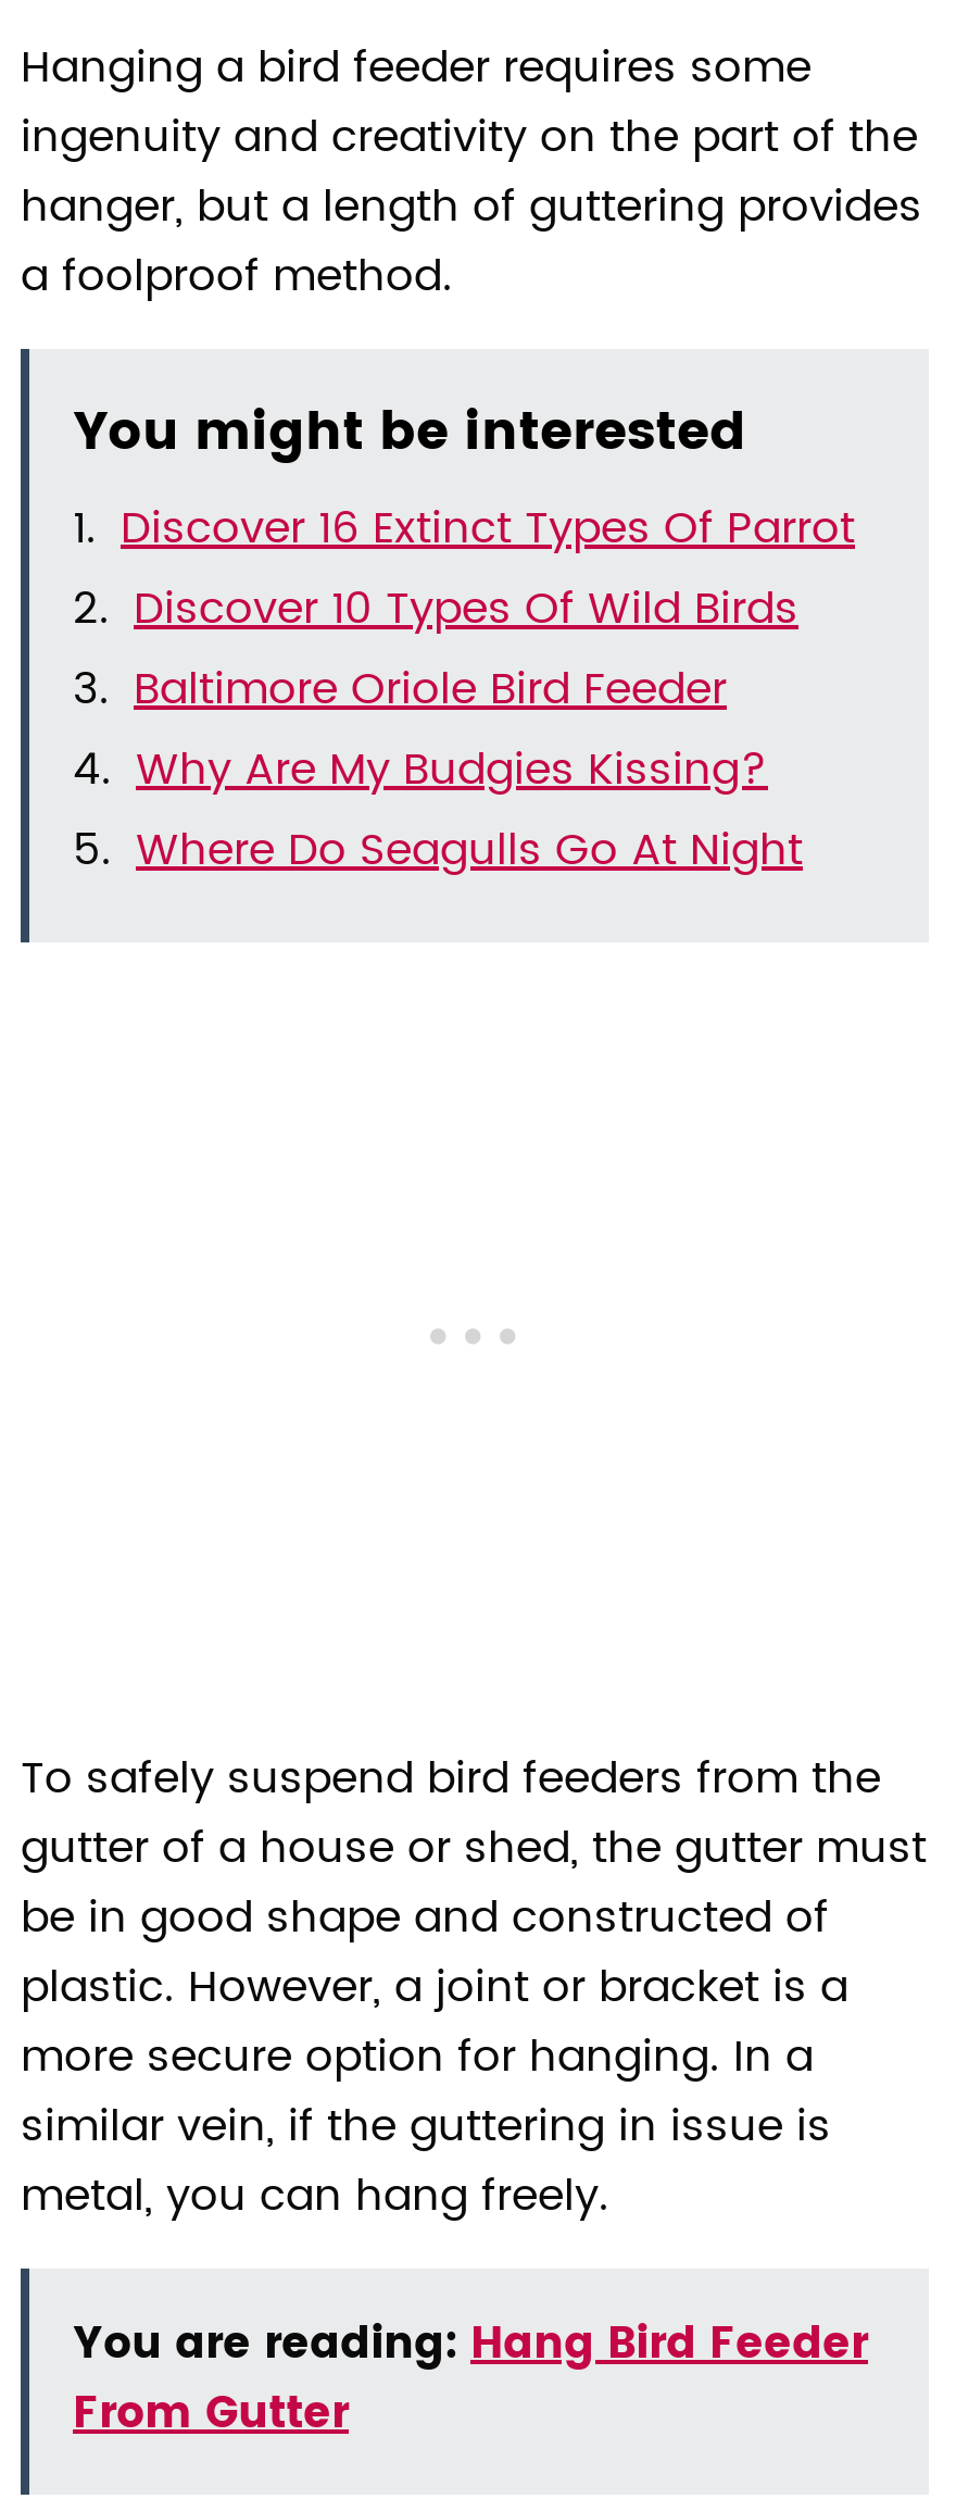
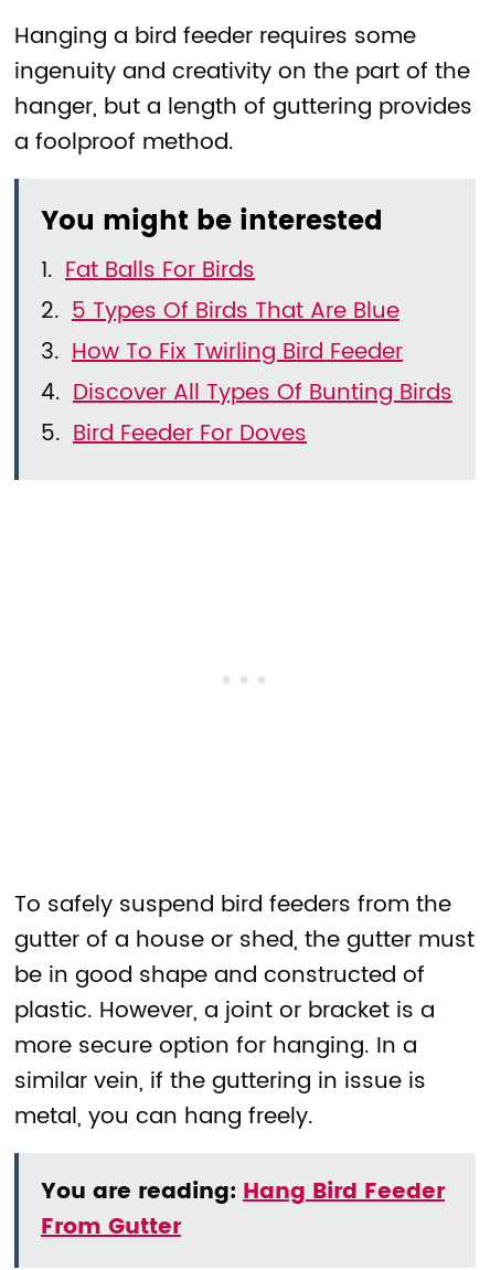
[121,495,855,889] Discover 16 Extinct Types Of Parrot | Discover 10 Types Of Wild Birds | Baltimore Oriole Bird Feeder | Why Are My Budgies Kissing? | Where Do Seagulls Go At Night -> [65,253,452,453] Fat Balls For Birds | 5 Types Of Birds That Are Blue | How To Fix Twirling Bird Feeder | Discover All Types Of Bunting Birds | Bird Feeder For Doves

